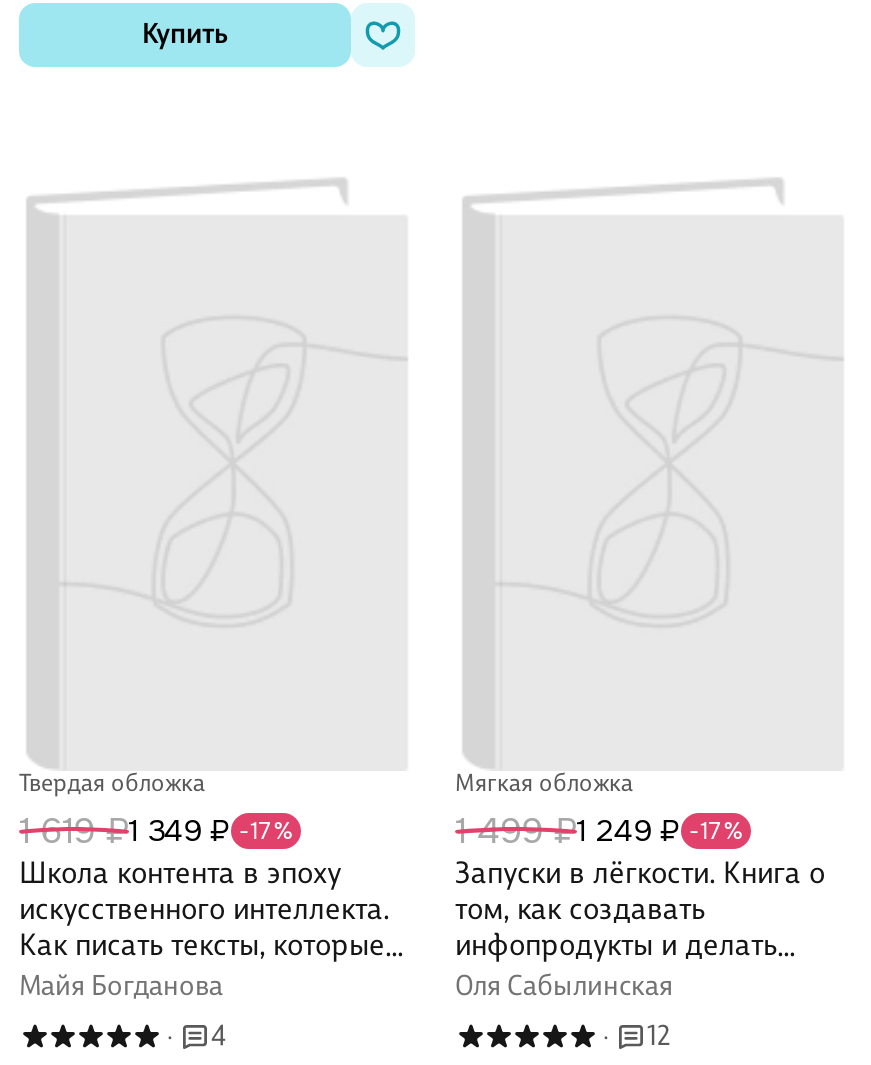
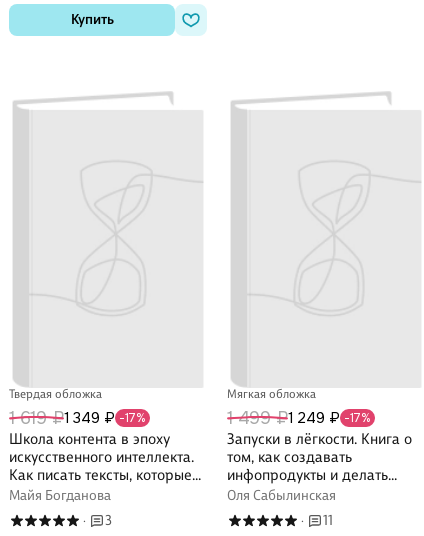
[211,1020,227,1054] 4 -> [105,512,112,529] 3
[647,1020,671,1054] 12 -> [323,512,333,529] 11

